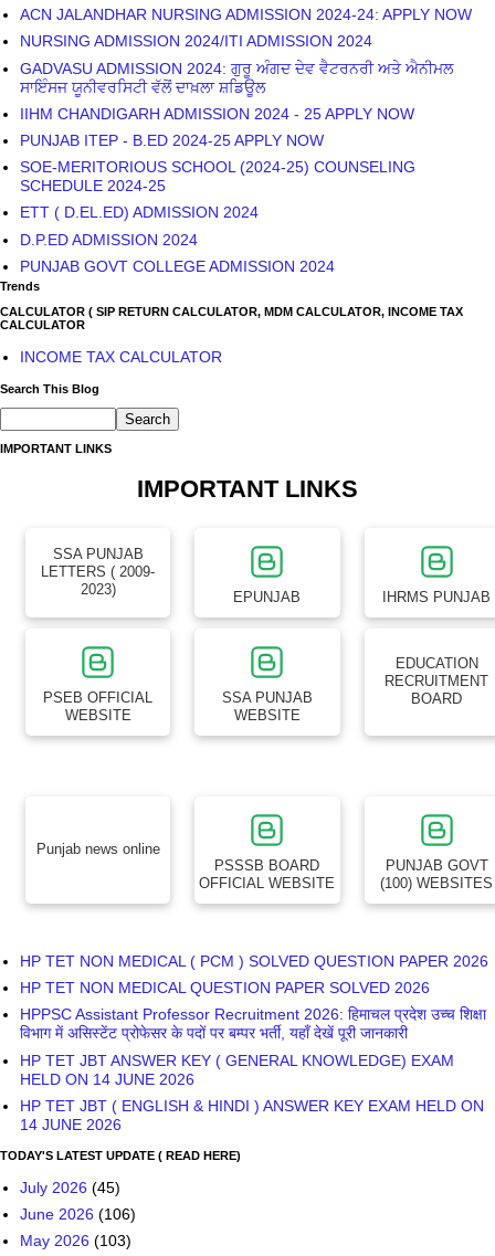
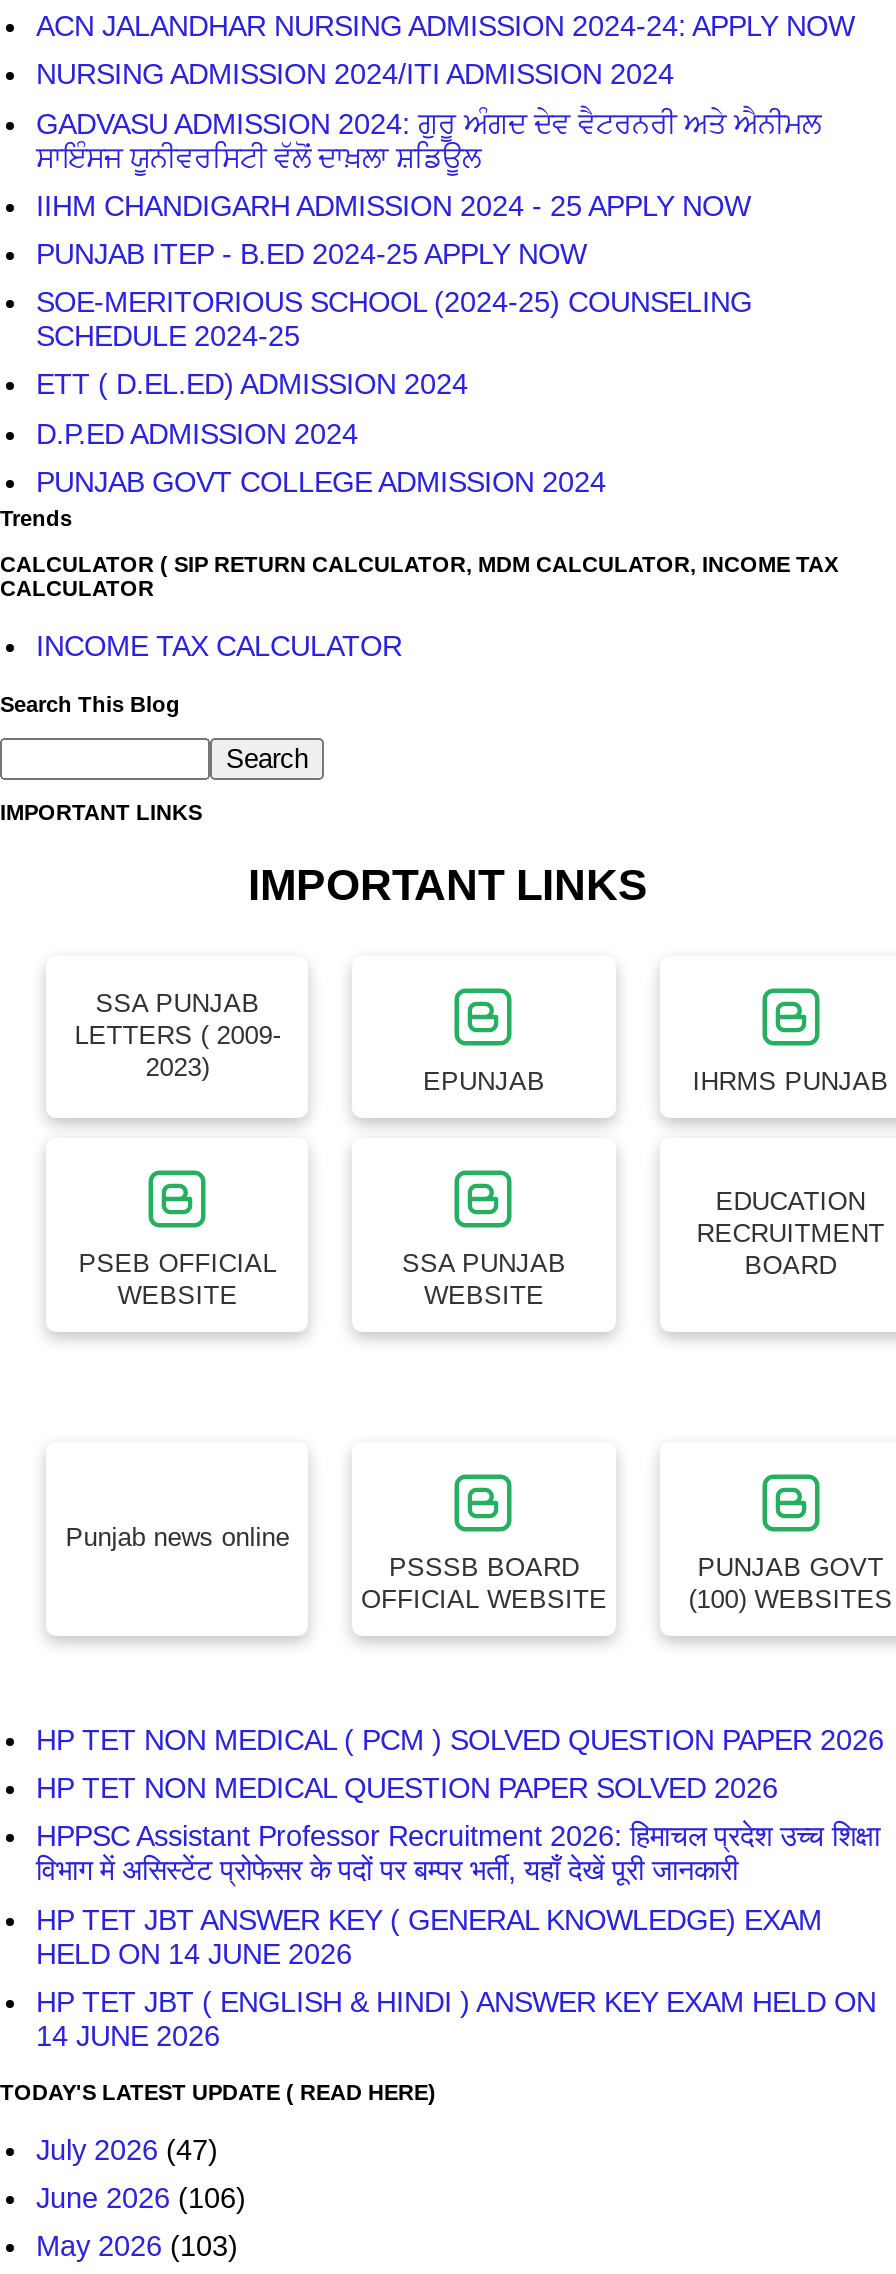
[20,1179,120,1196] July 2026 (45) -> [36,2134,218,2166] July 2026 (47)

